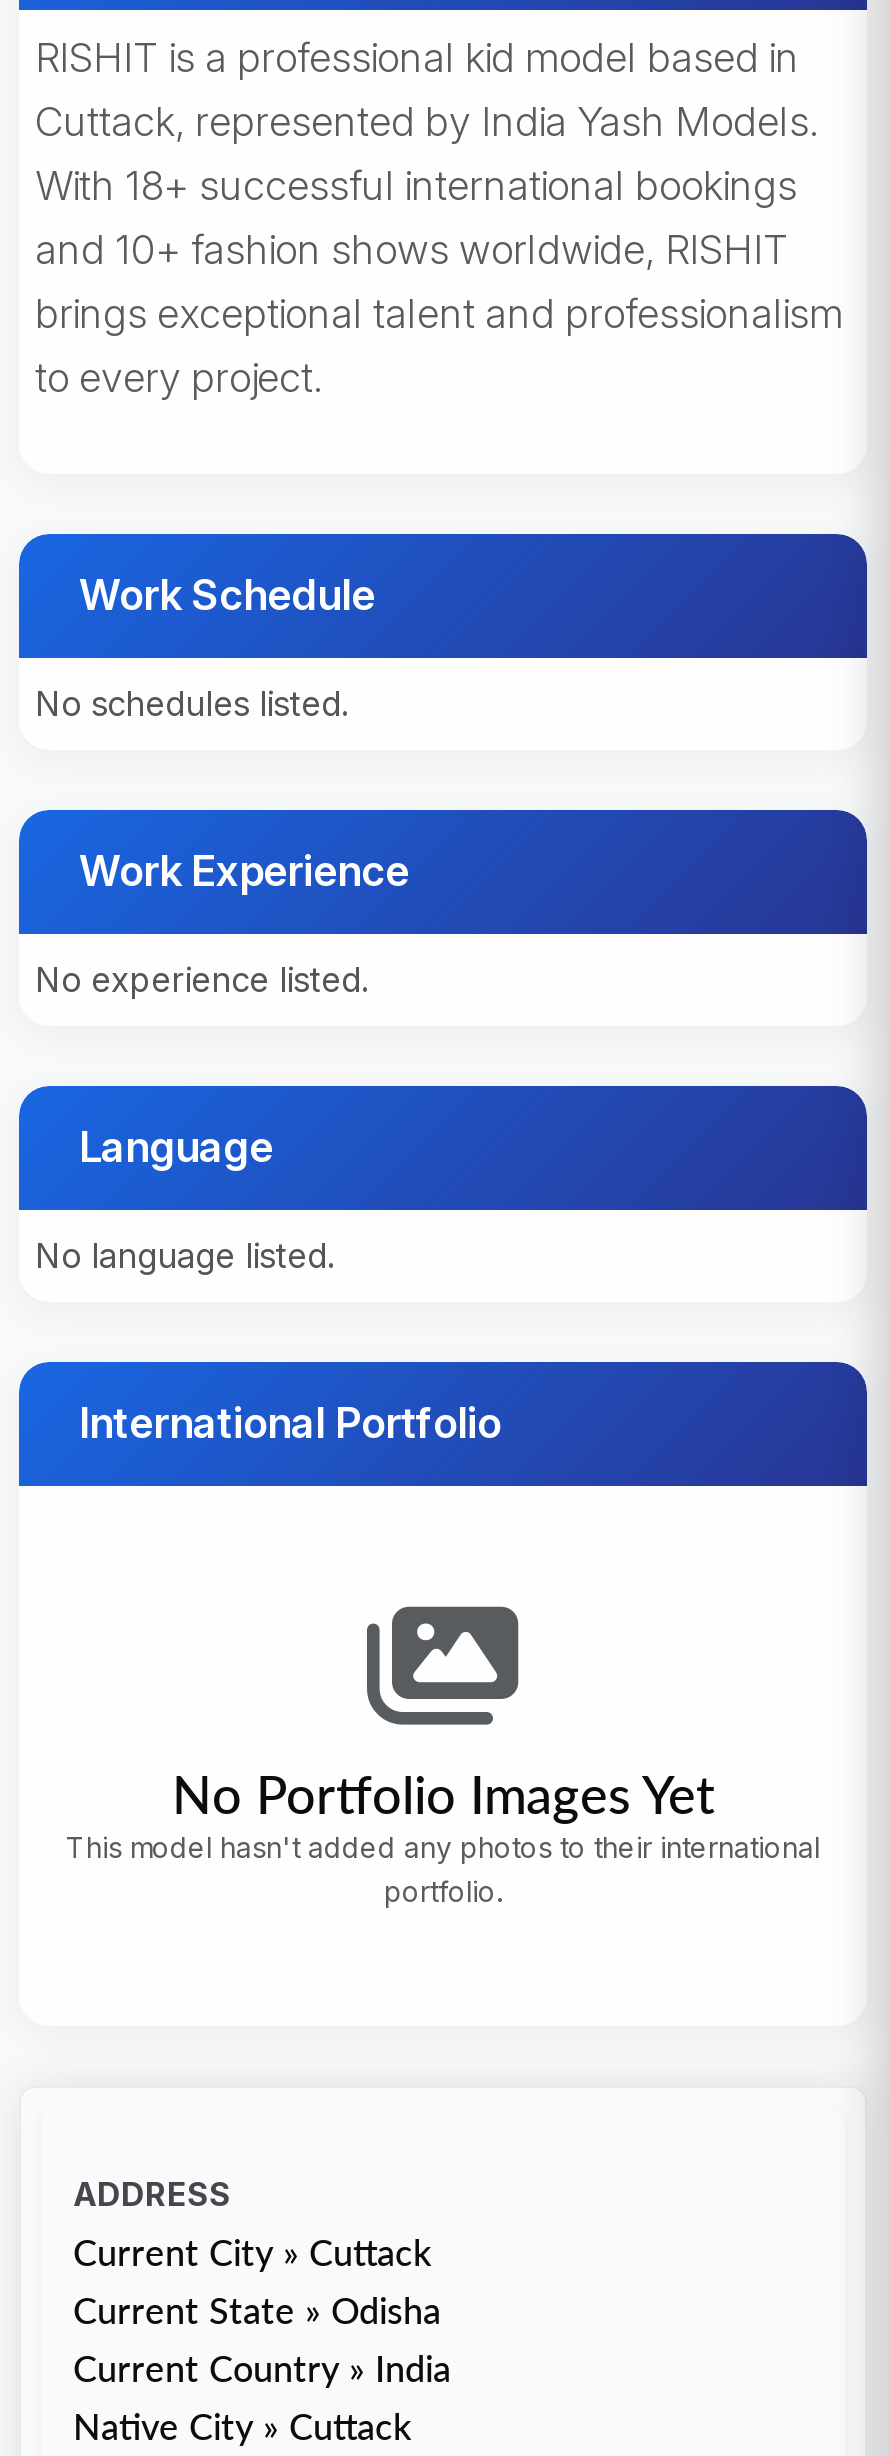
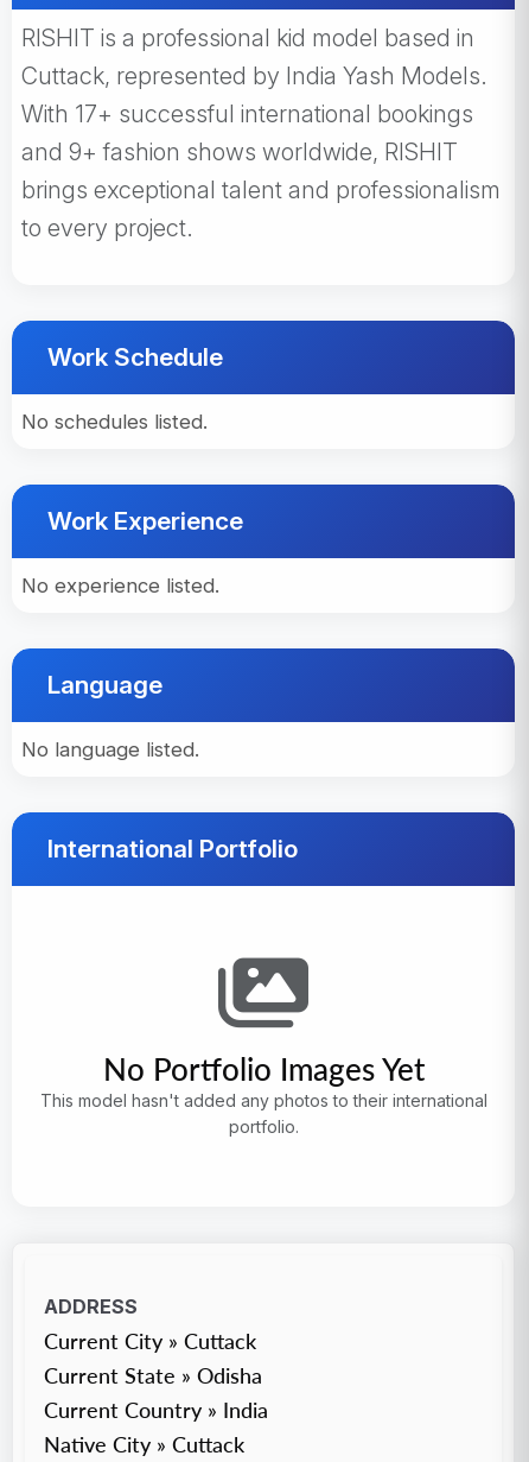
[35,162,797,210] With 18+ successful international bookings -> [21,100,473,128] With 17+ successful international bookings
[35,226,789,274] and 10+ fashion shows worldwide, RISHIT -> [21,138,458,166] and 9+ fashion shows worldwide, RISHIT

